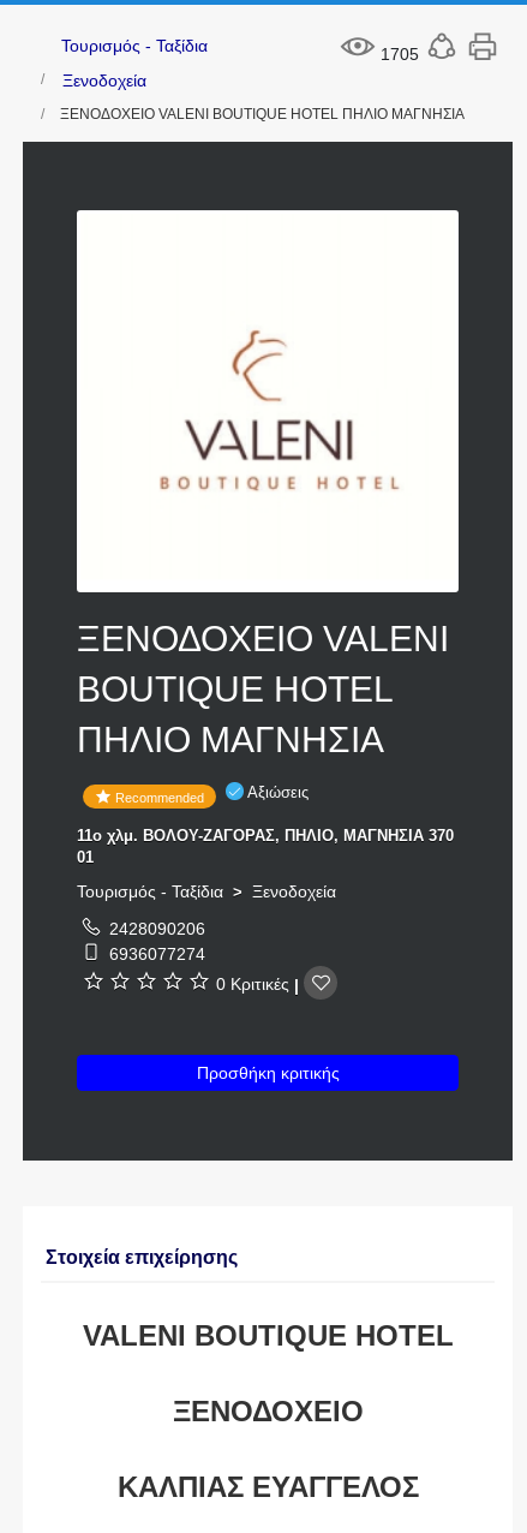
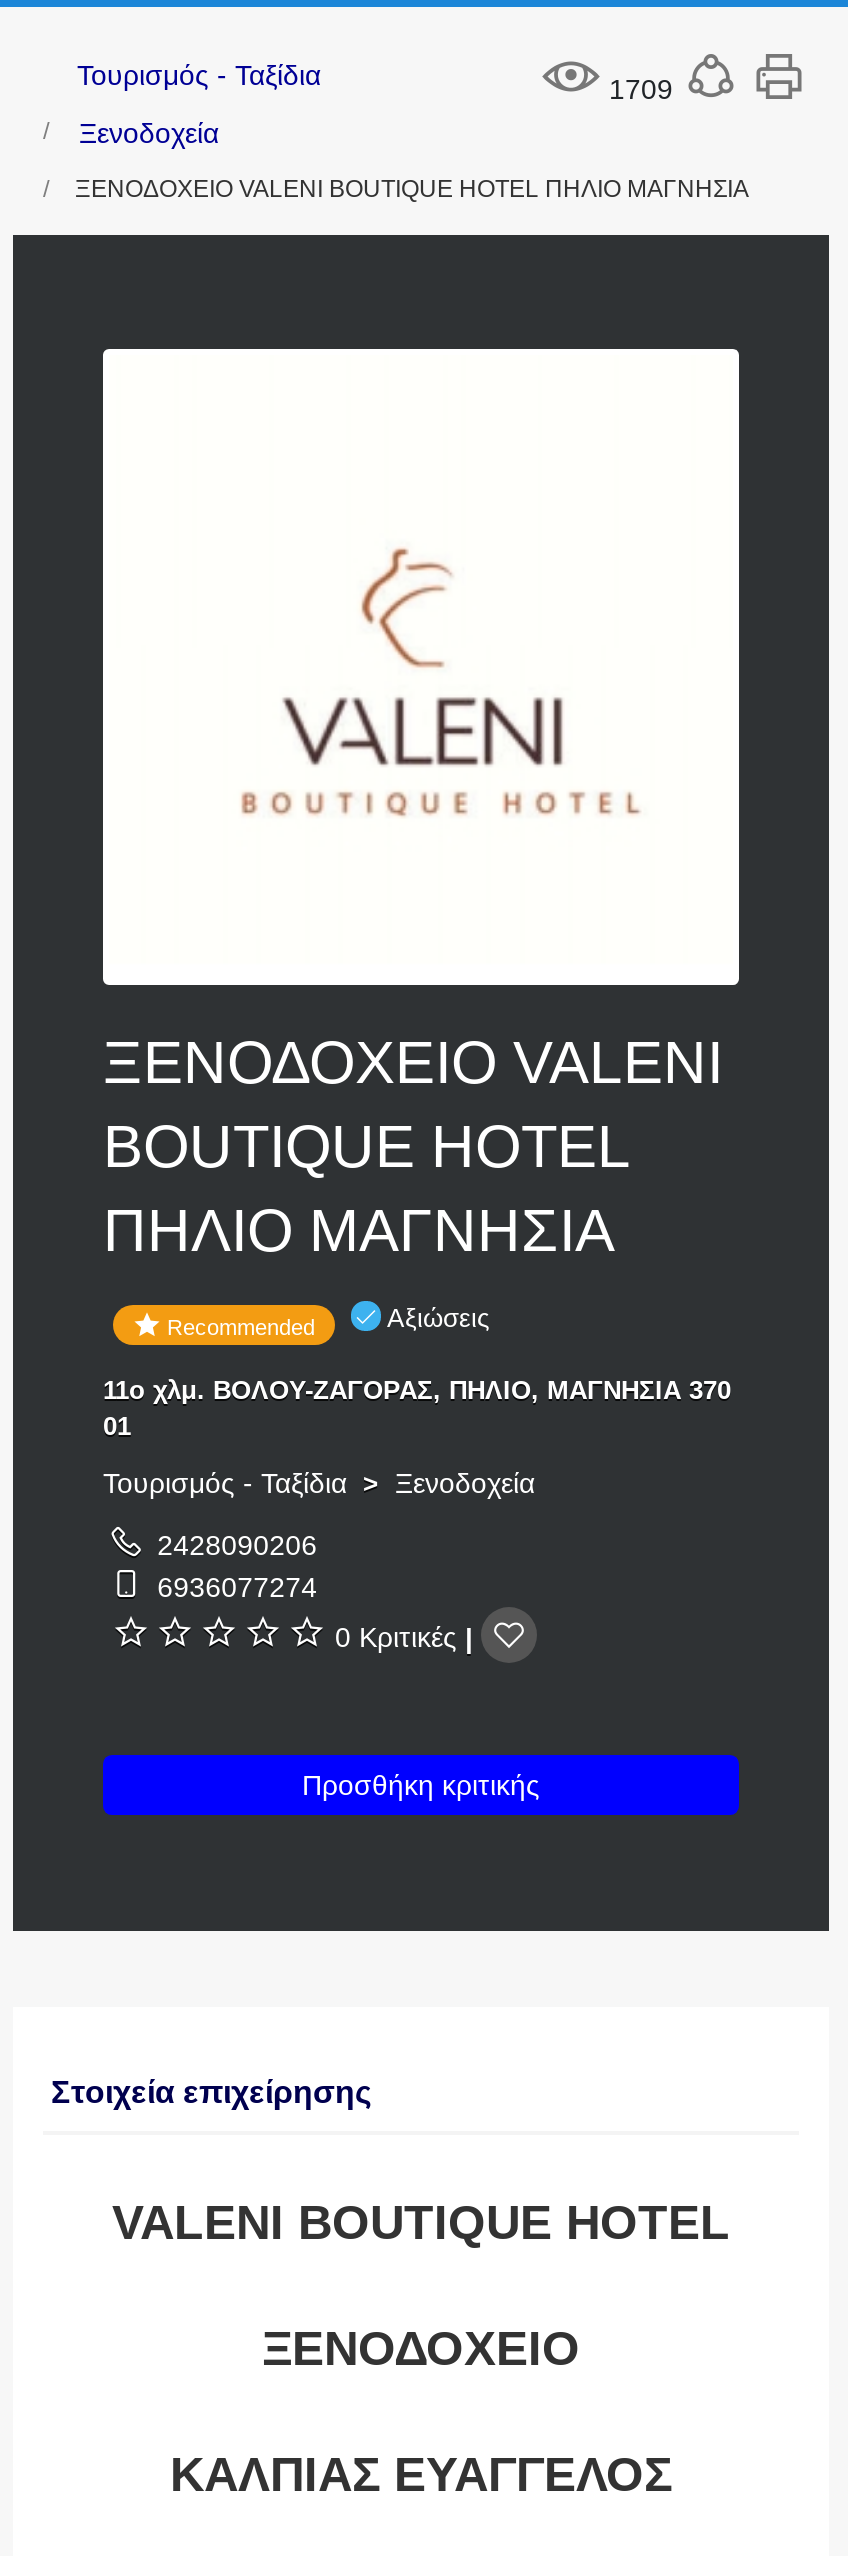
[381,44,419,64] 1705 -> [609,73,673,105] 1709

